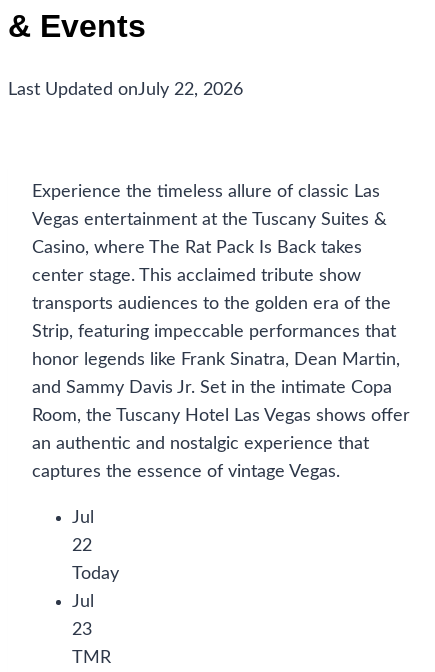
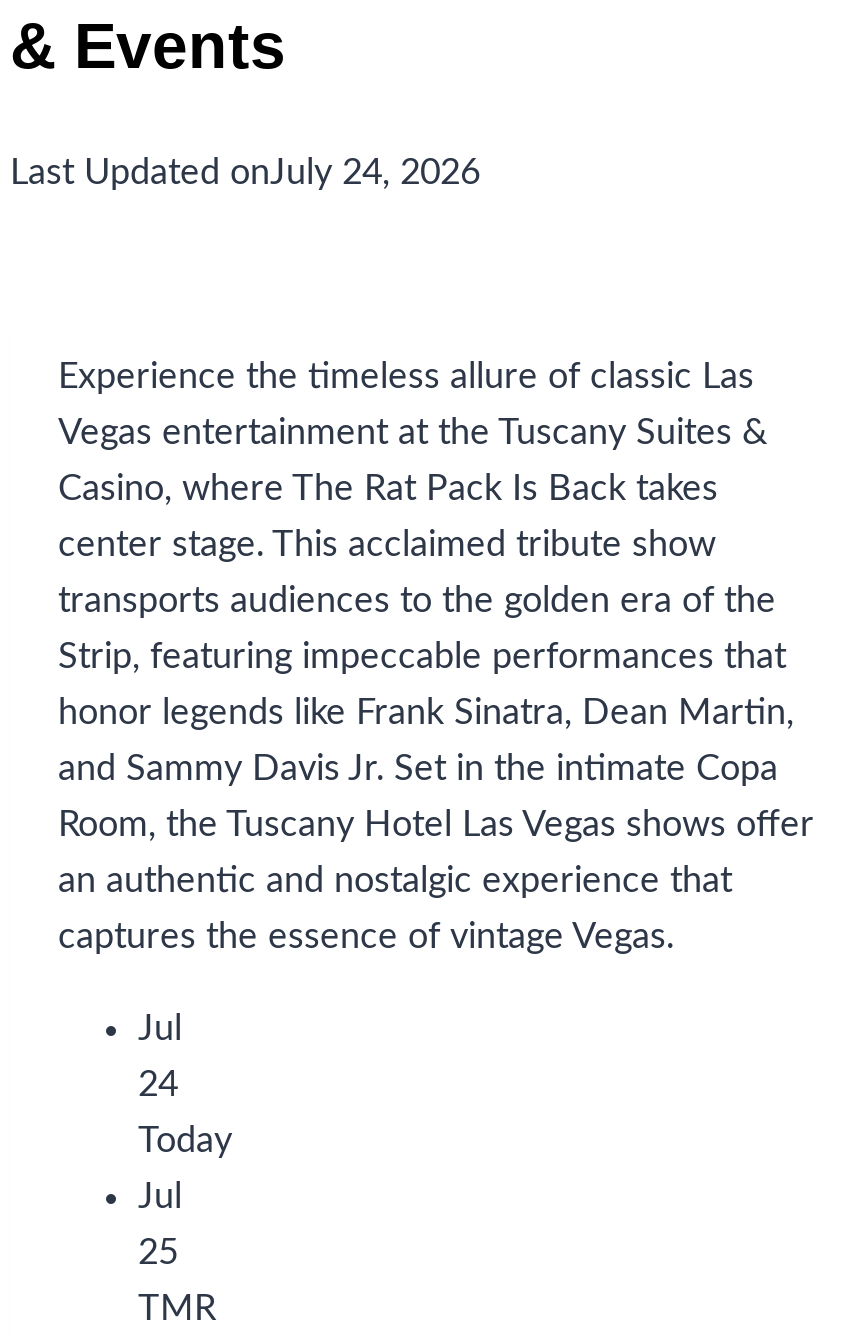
[8,81,243,99] Last Updated onJuly 22, 2026 -> [10,156,480,192] Last Updated onJuly 24, 2026
[72,537,92,555] 22 -> [138,1068,178,1104] 24
[72,621,92,639] 23 -> [138,1236,178,1272] 25

